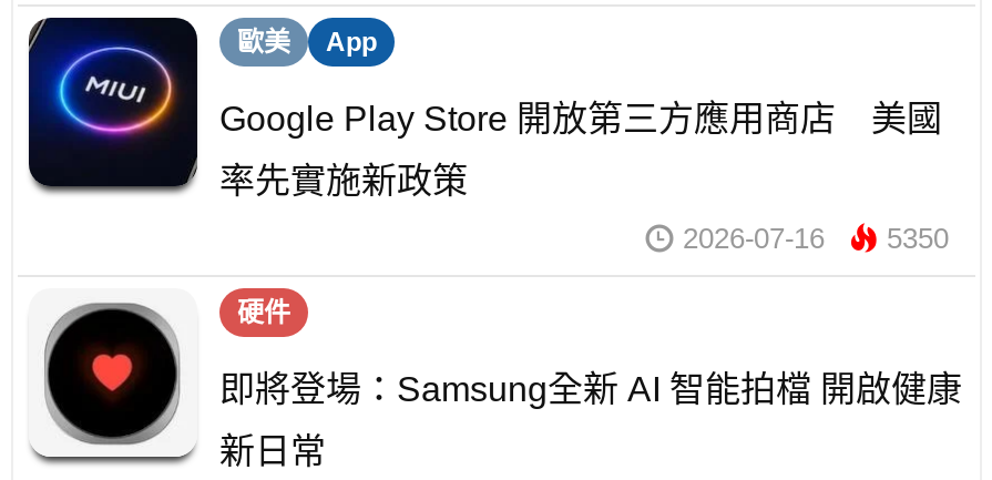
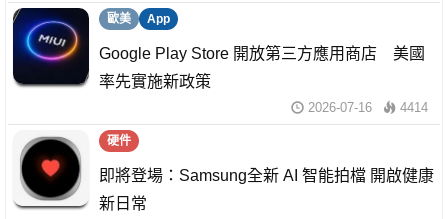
[683,222,949,256] 2026-07-16 5350 -> [308,100,428,115] 2026-07-16 4414

